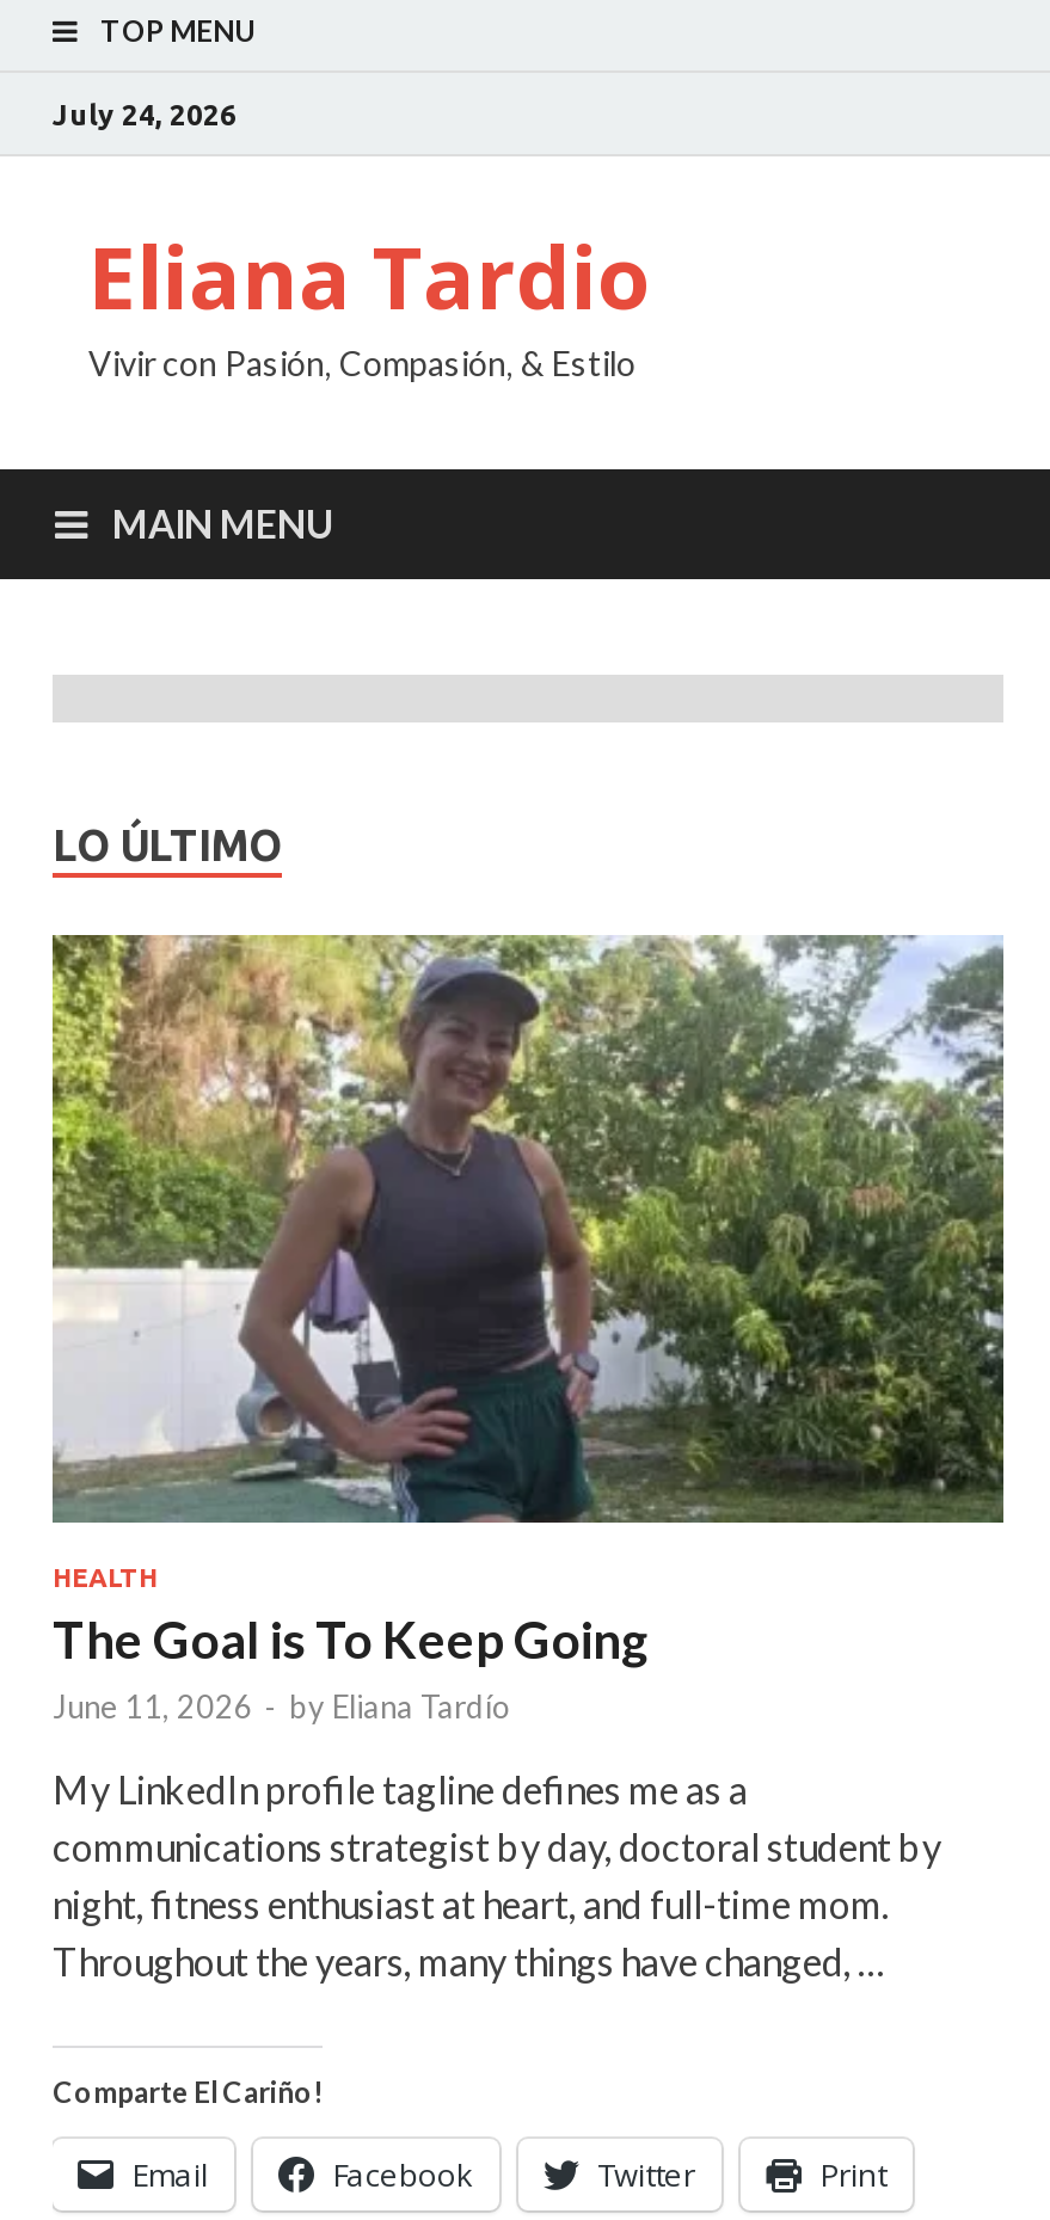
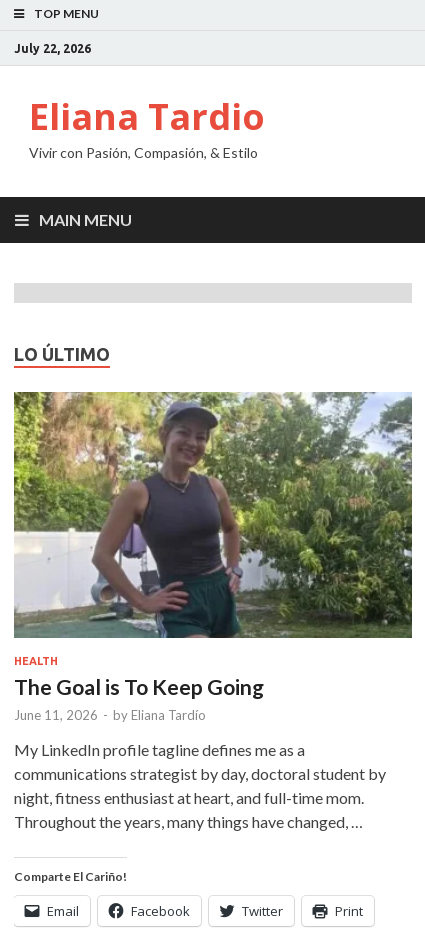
[53,98,237,129] July 24, 2026 -> [14,41,91,54] July 22, 2026

